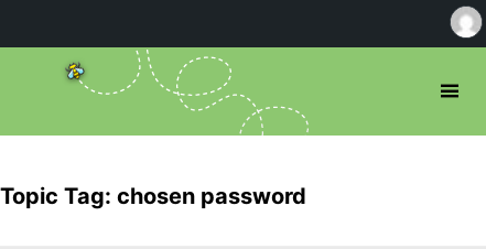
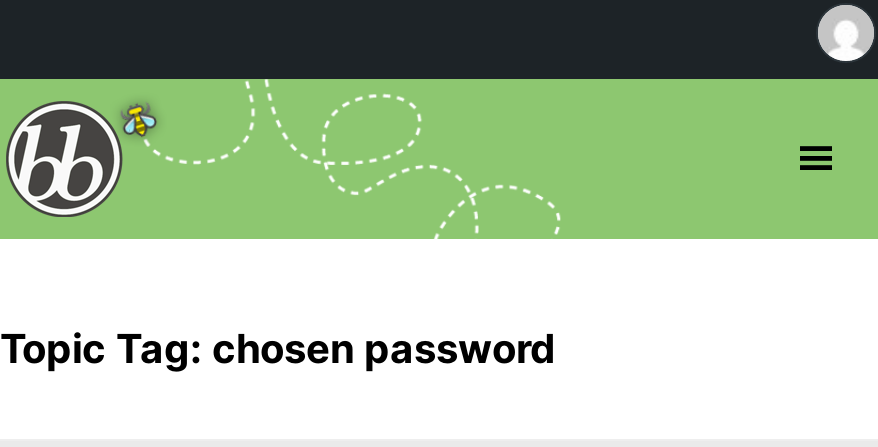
none -> [6,99,124,219] [image]

